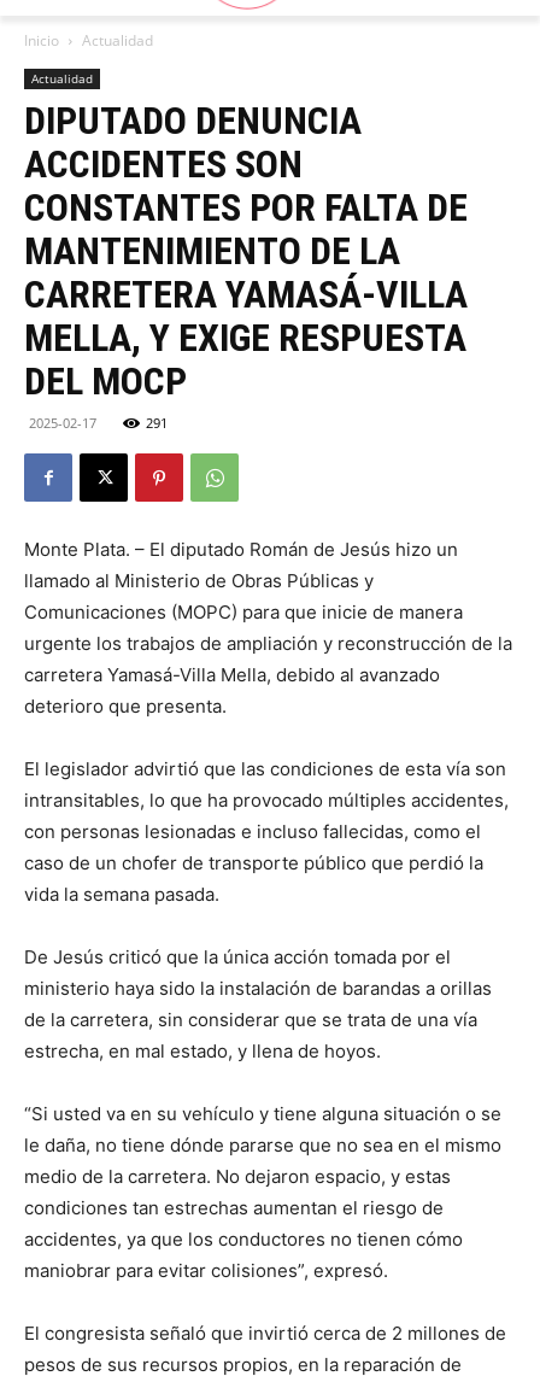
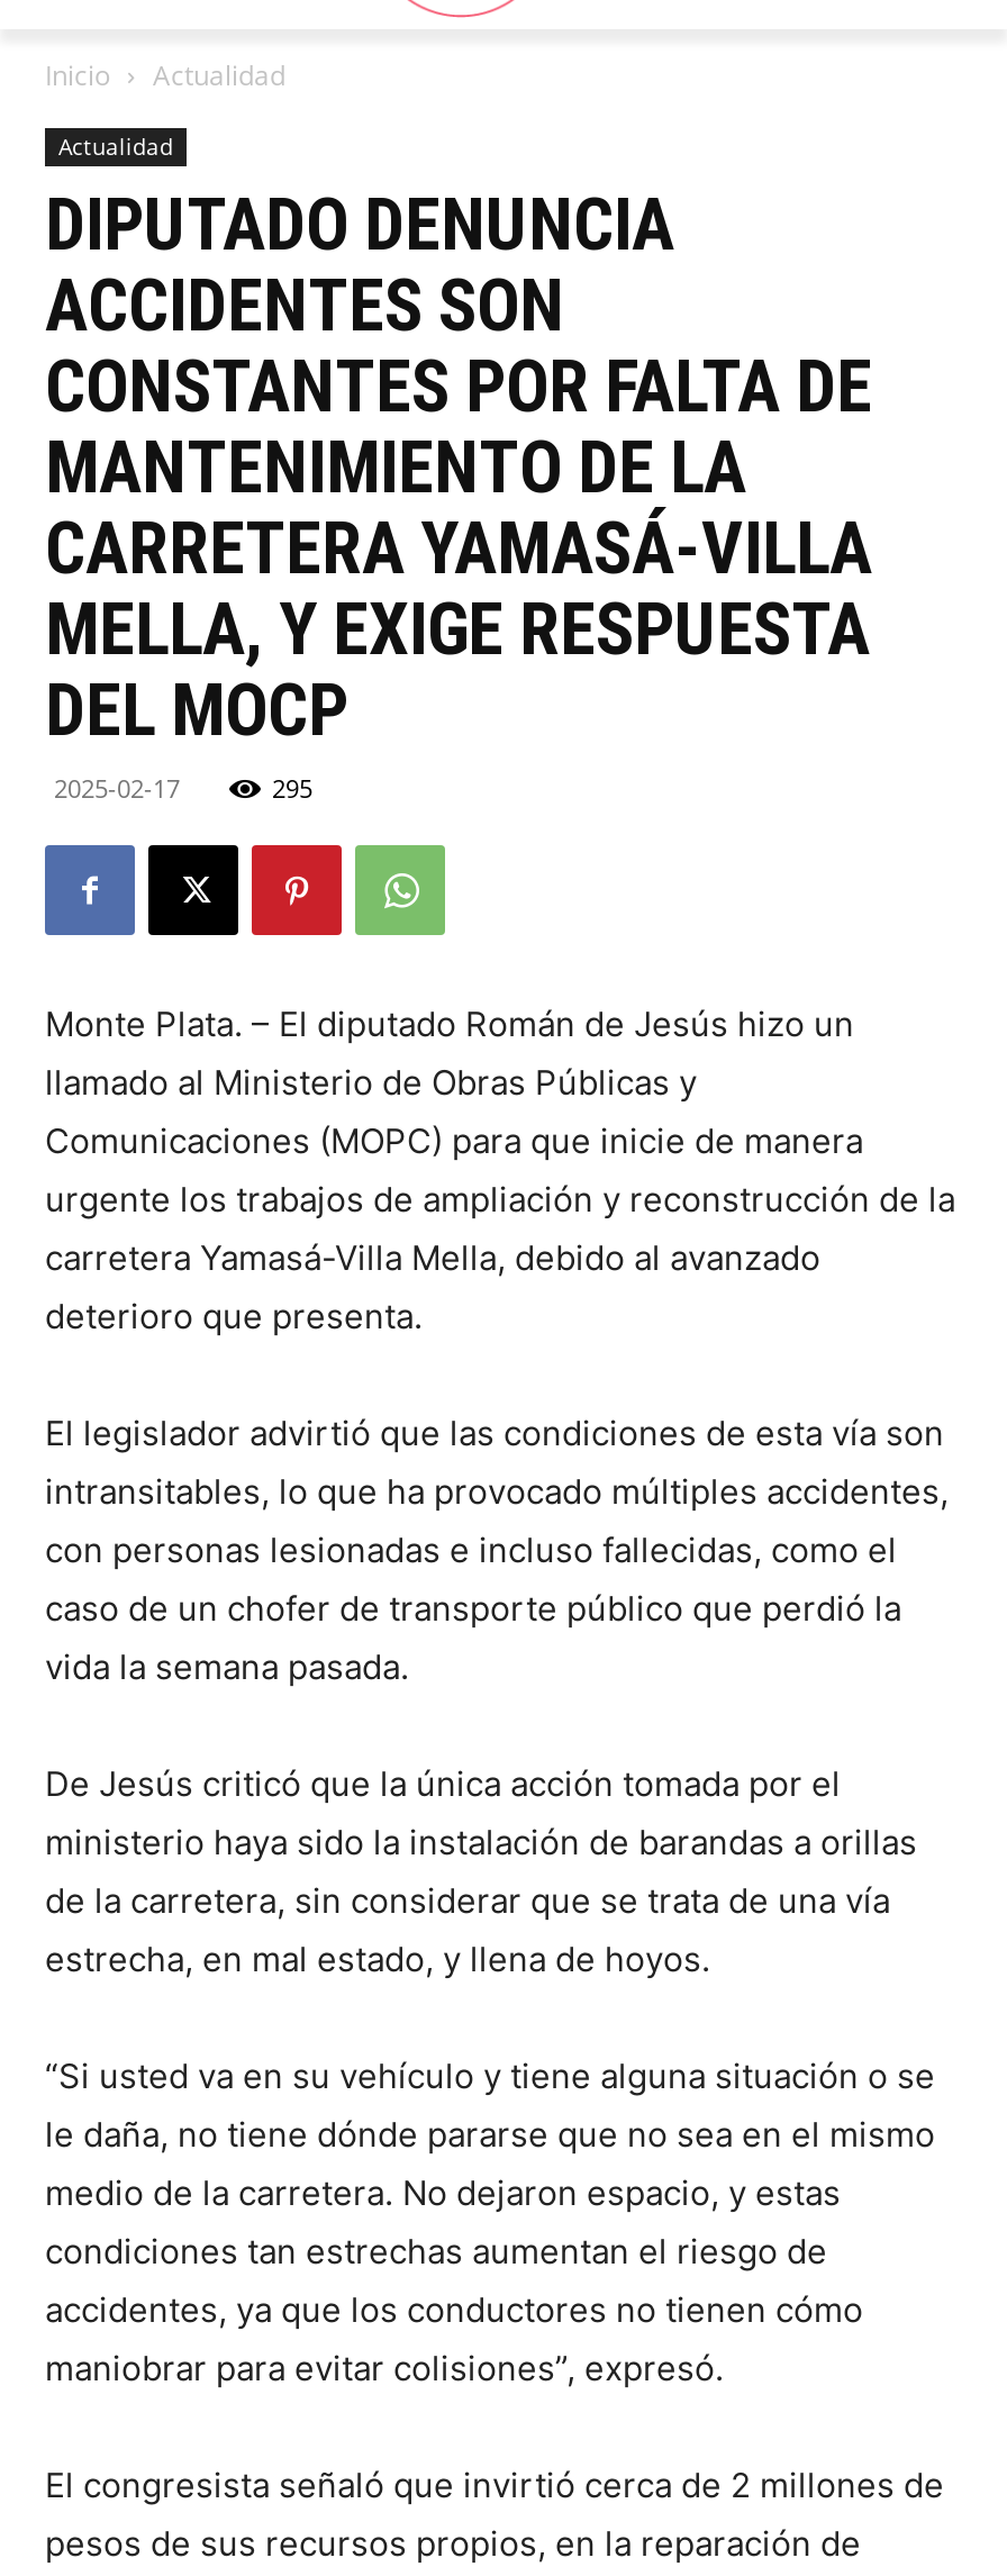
[146,414,168,432] 291 -> [272,772,312,806] 295

